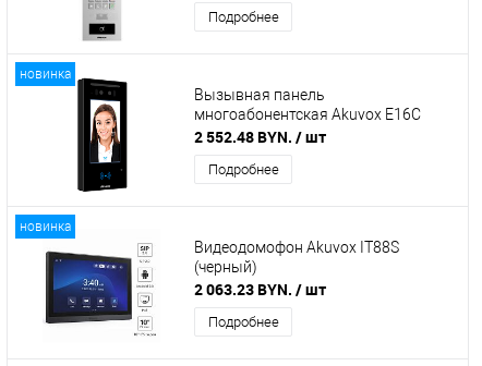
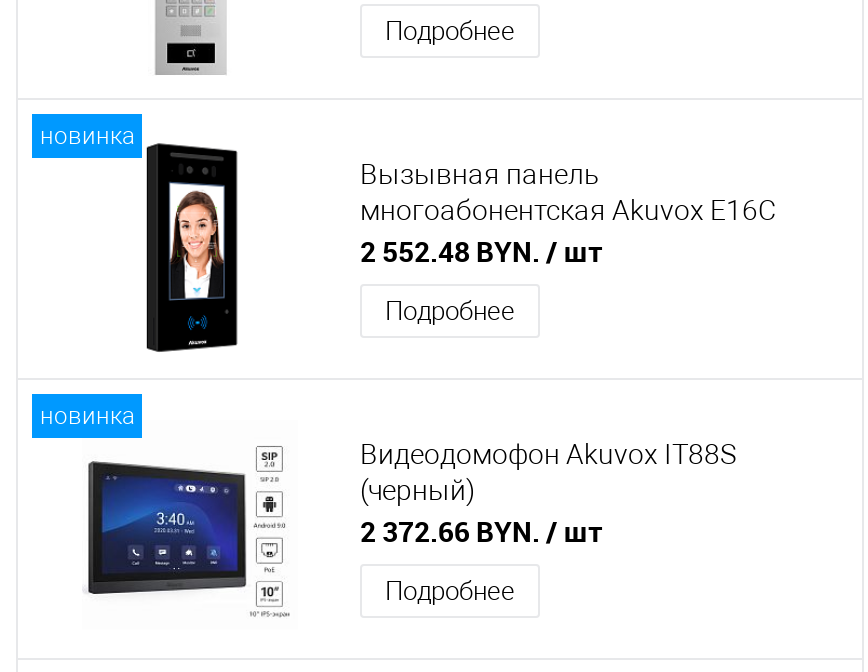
[194,279,326,300] 2 063.23 BYN. / шт -> [360,512,602,550] 2 372.66 BYN. / шт

